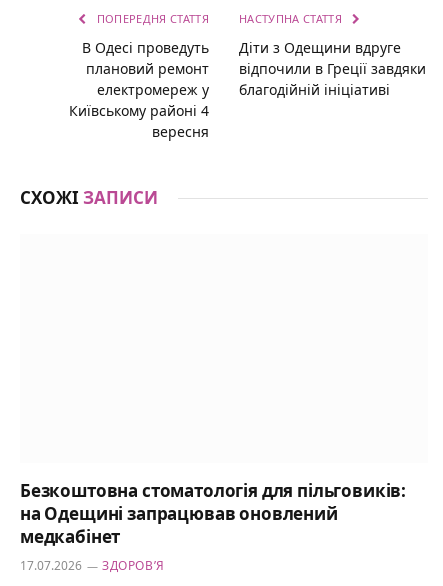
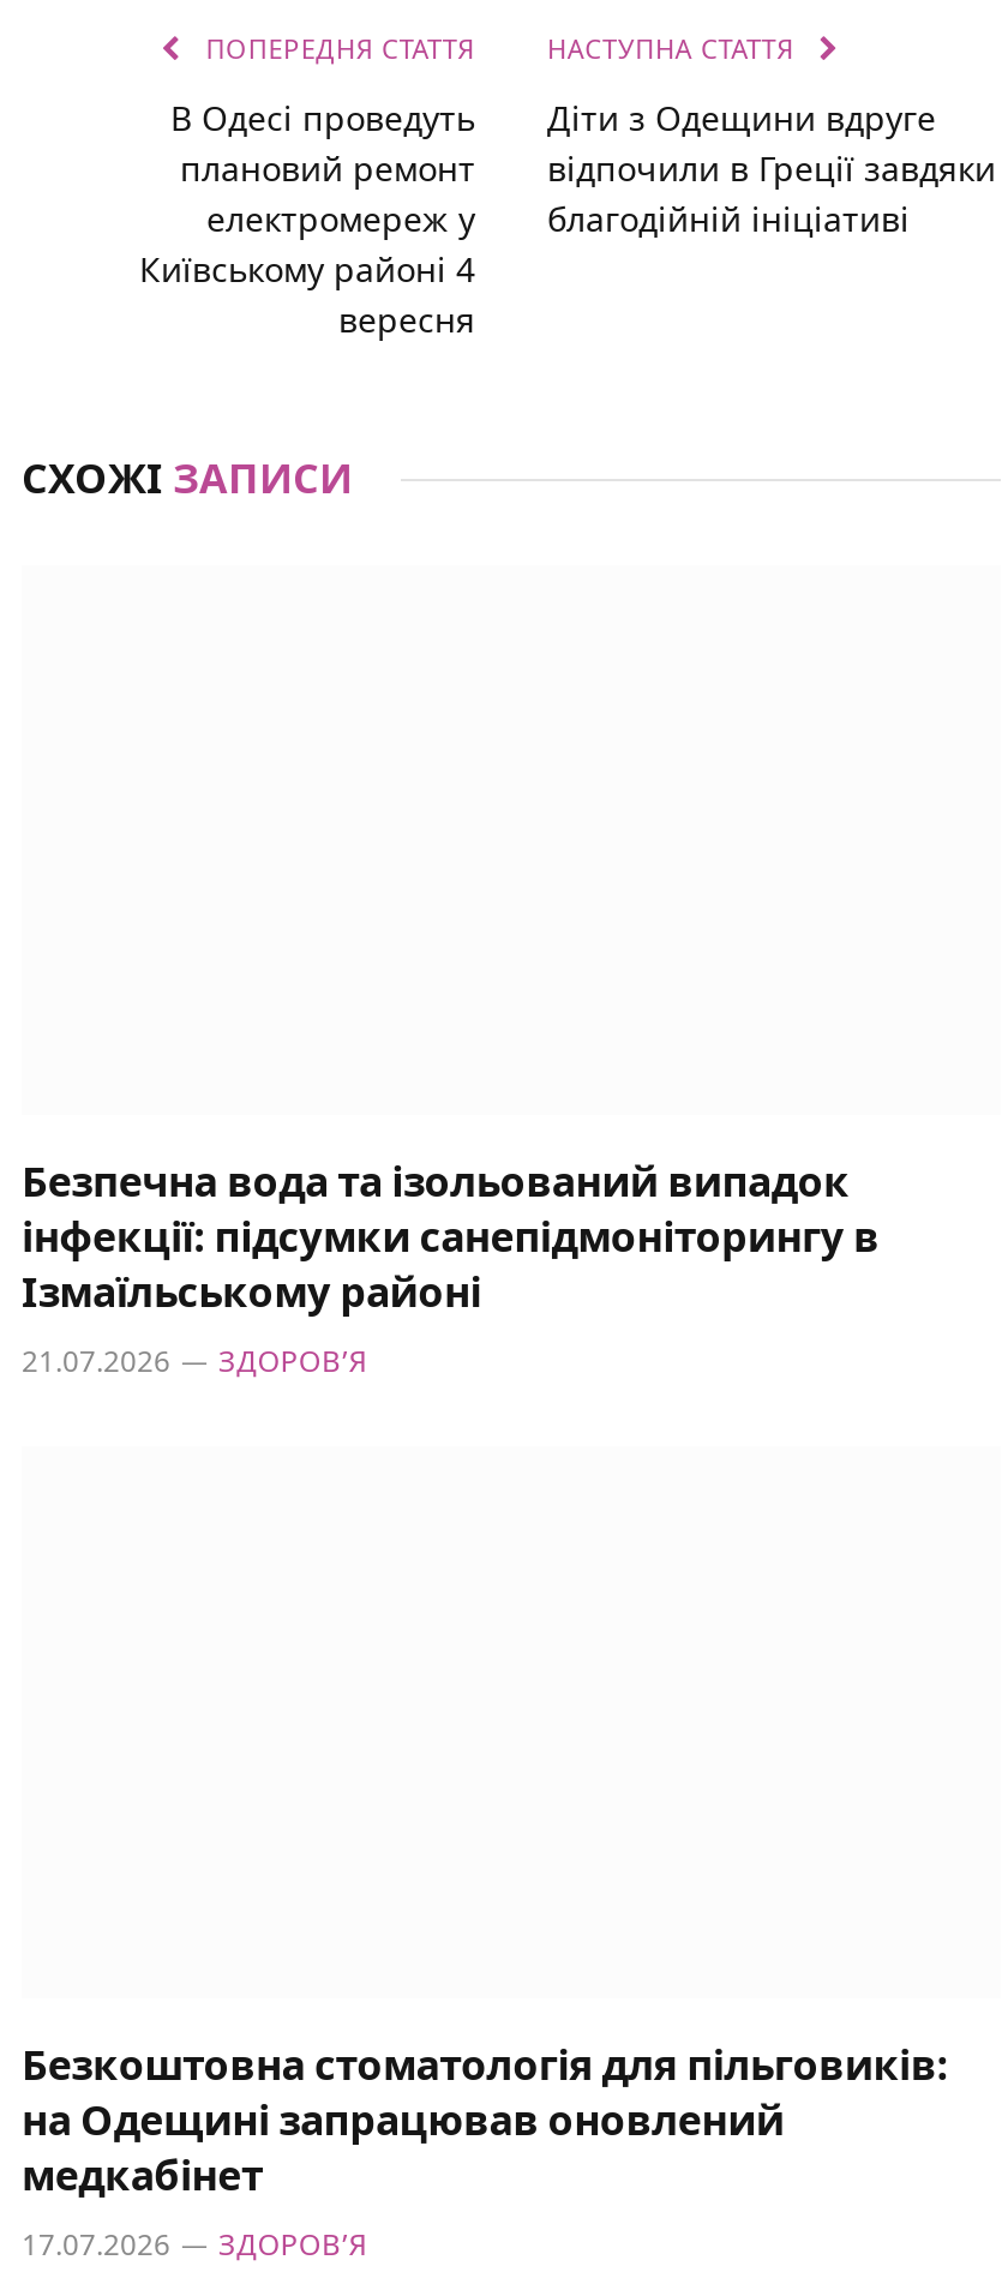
none -> [22,1154,879,1382] Безпечна вода та ізольований випадок | інфекції: підсумки санепідмоніторингу в | Ізмаїльському районі | 21.07.2026 | ЗДОРОВʼЯ

